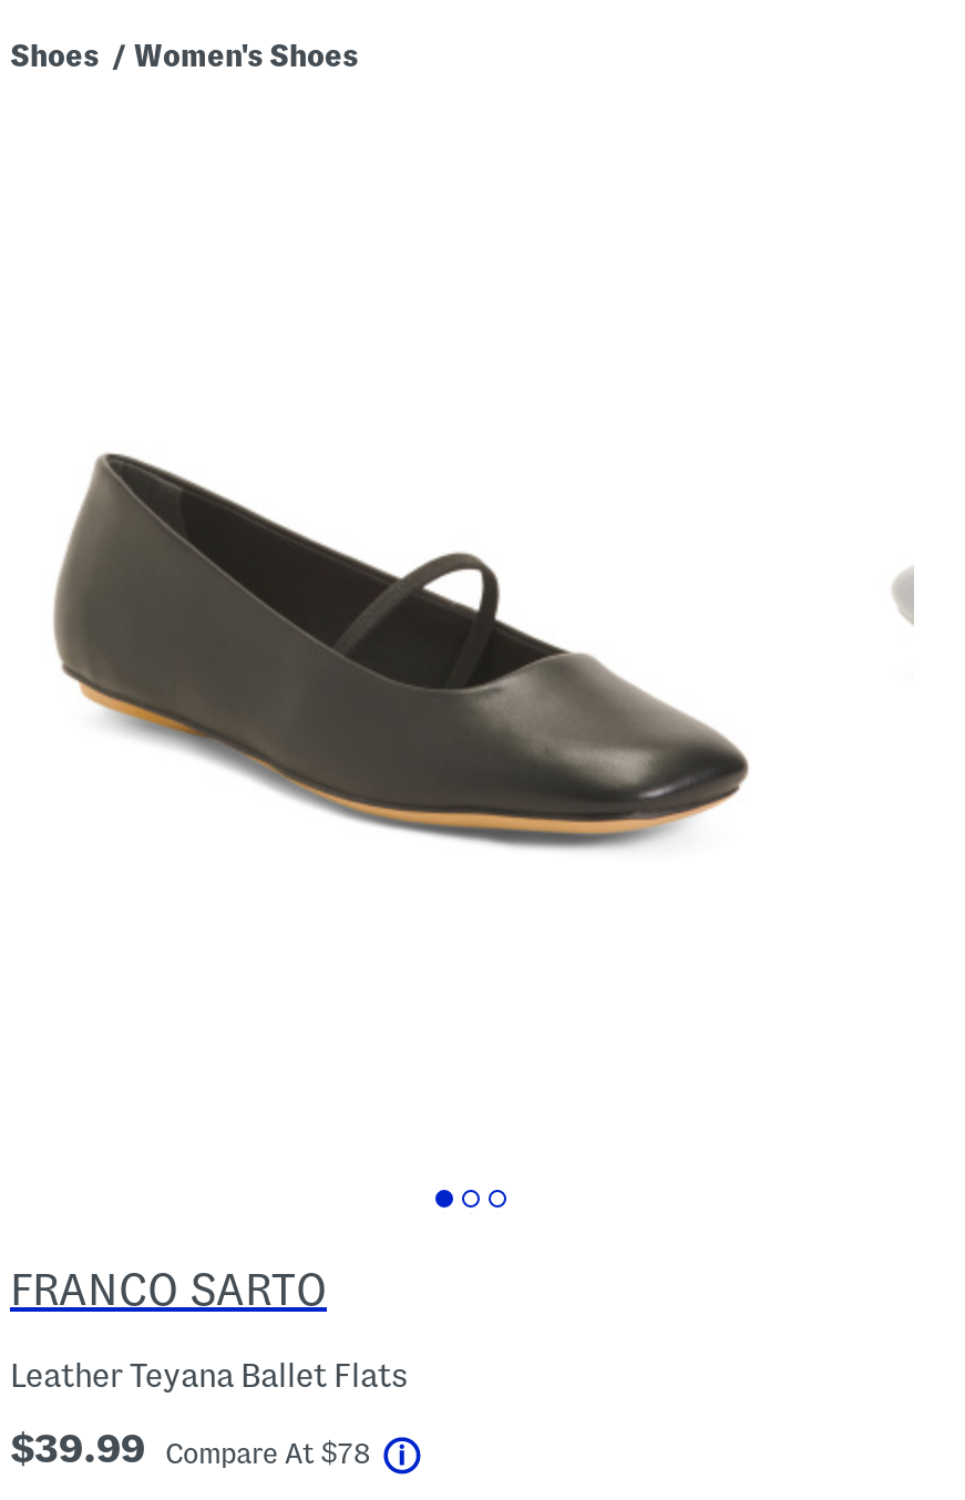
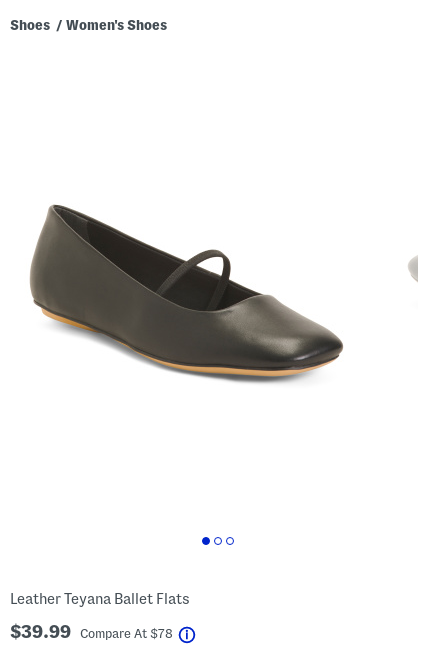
[10,1265,327,1314] FRANCO SARTO -> none

